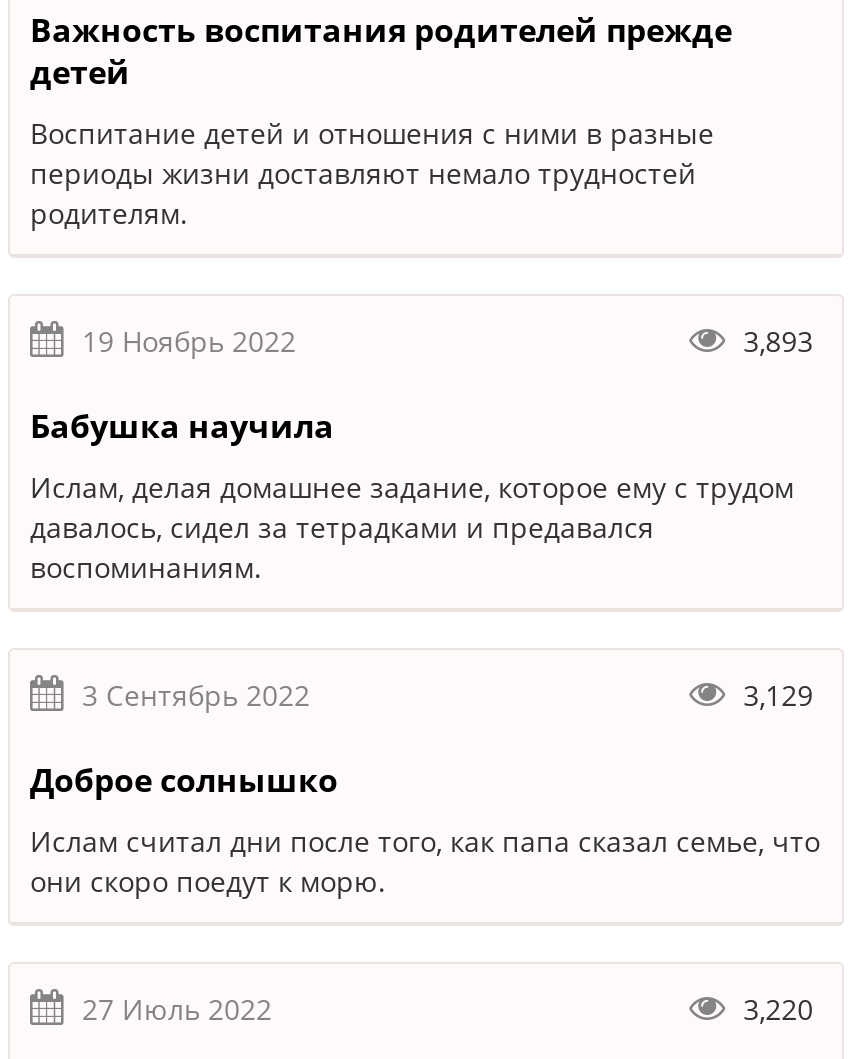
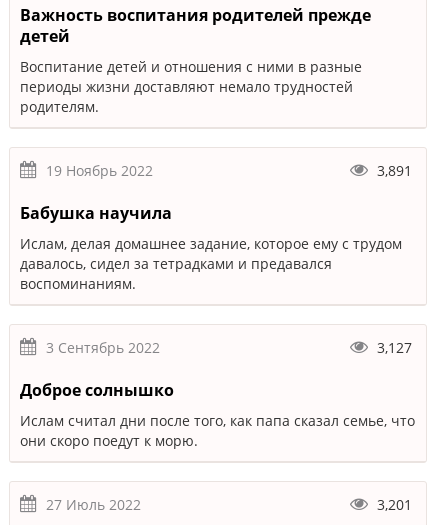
[743,322,813,360] 3,893 -> [377,161,412,180] 3,891
[743,676,813,714] 3,129 -> [377,338,412,357] 3,127
[743,990,813,1028] 3,220 -> [377,495,412,514] 3,201

